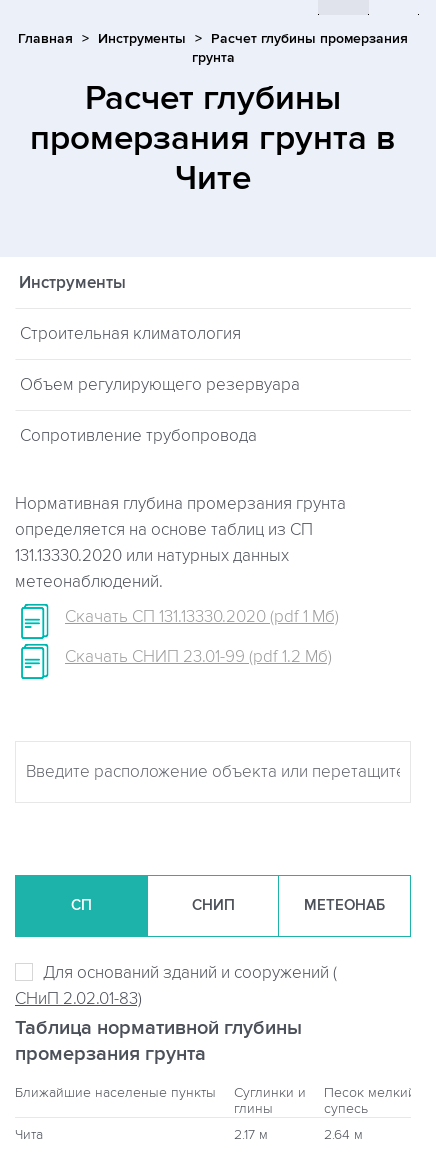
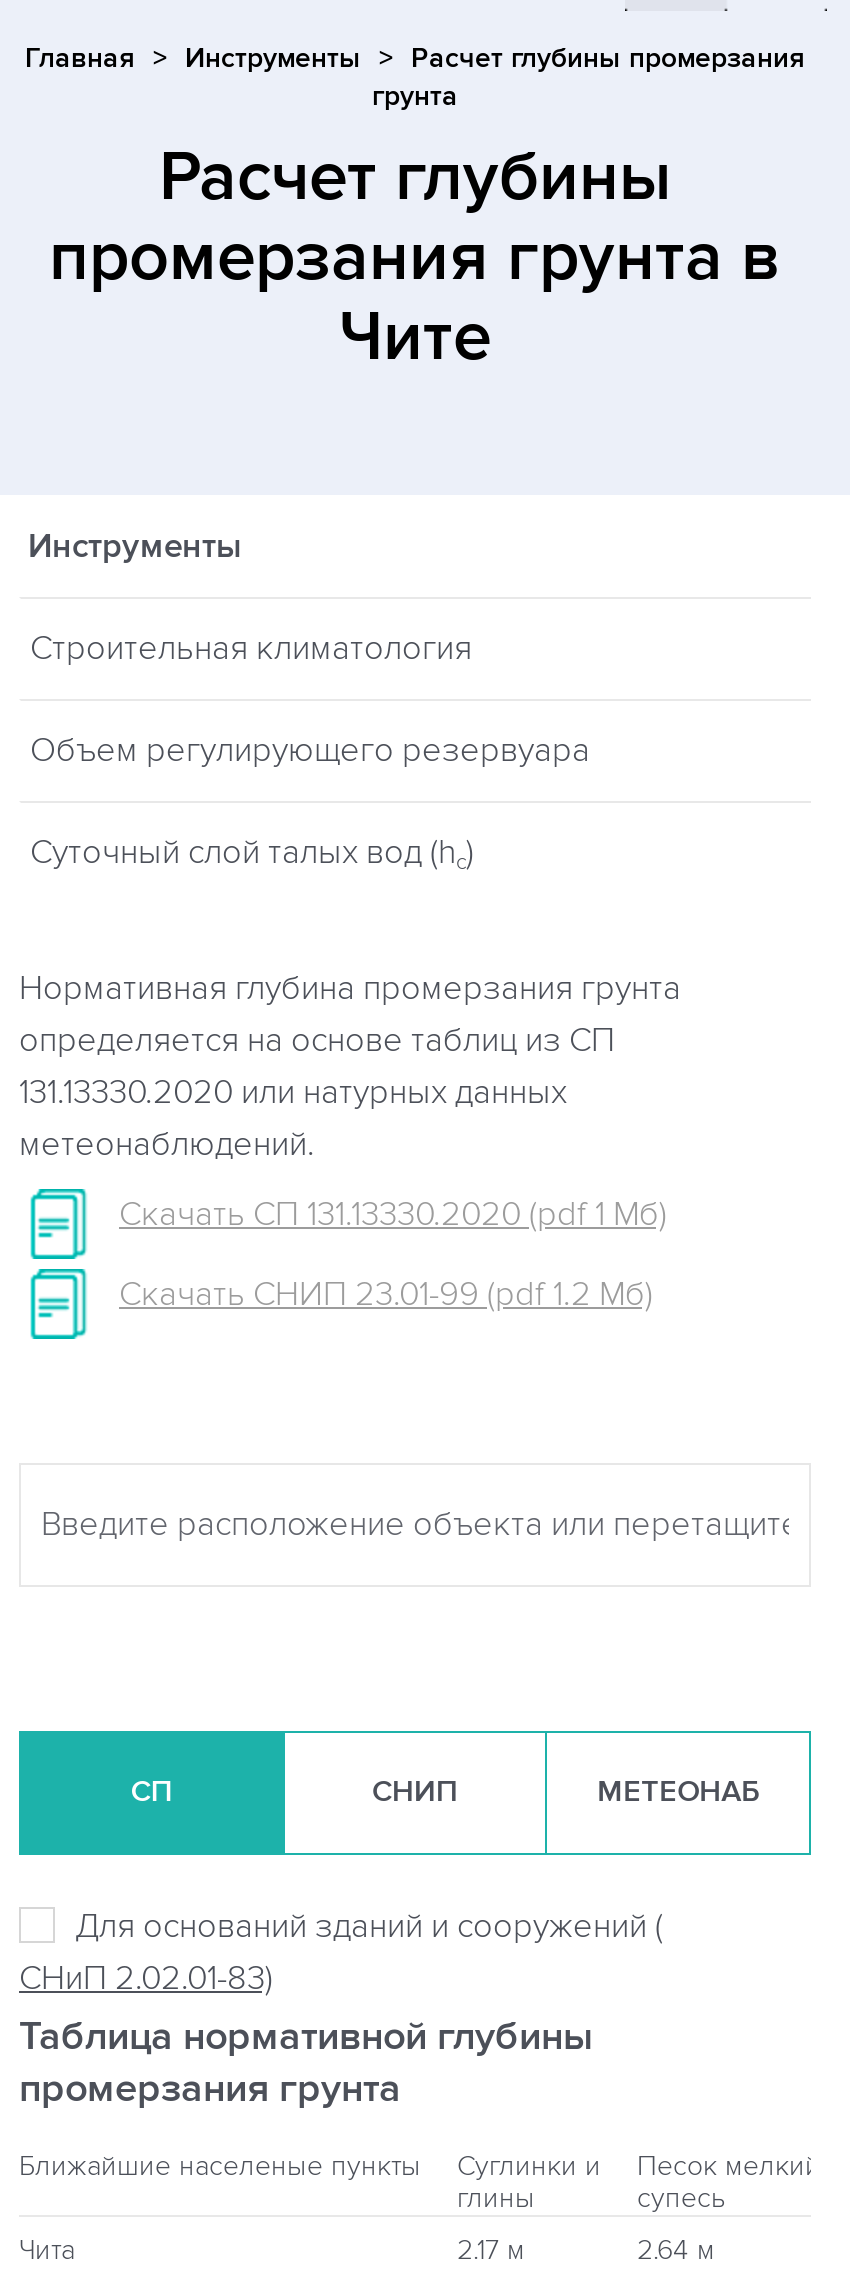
[20,426,257,446] Сопротивление трубопровода -> [30,833,474,876] Суточный слой талых вод (hc)

